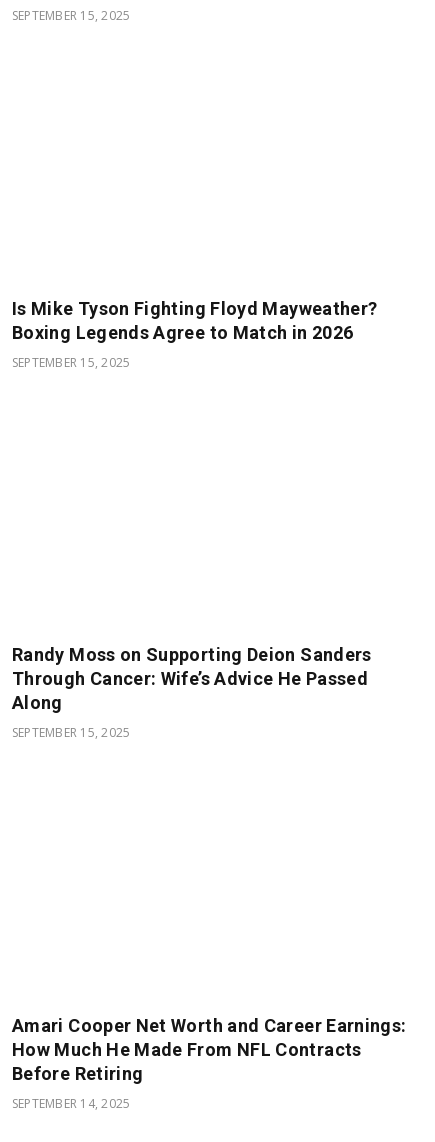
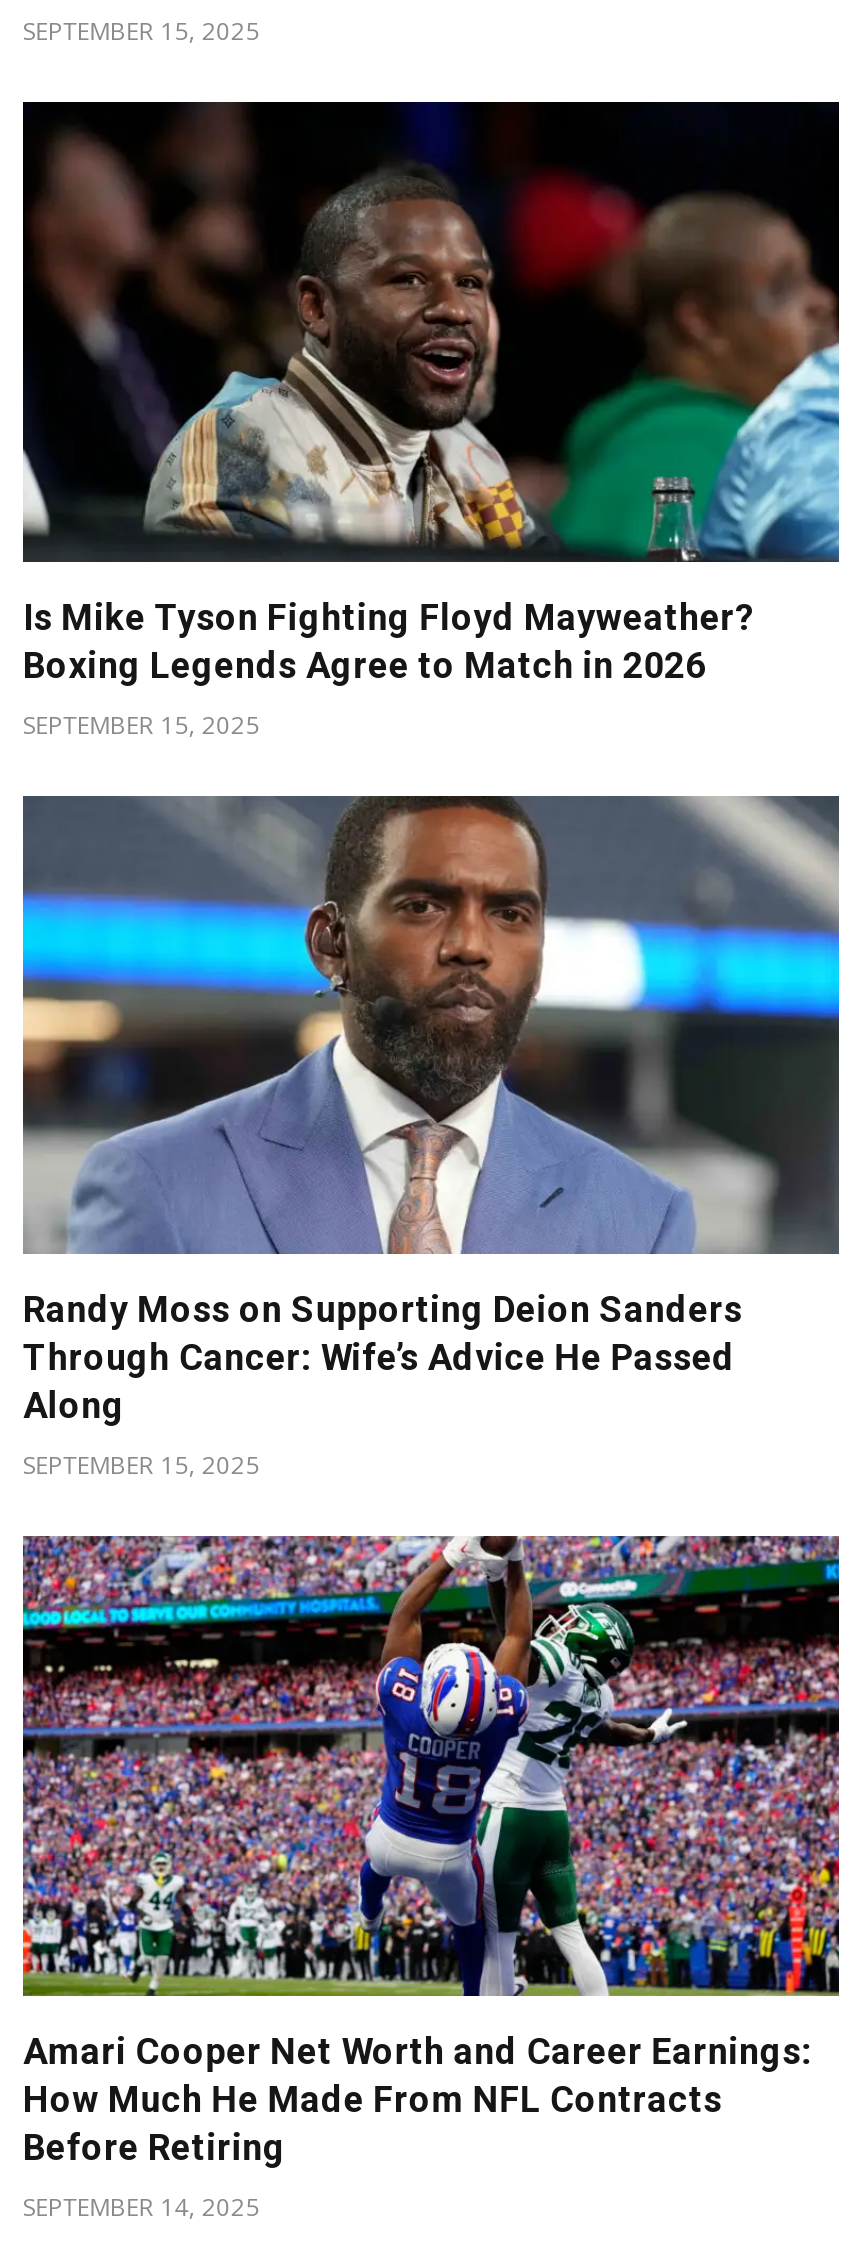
none -> [21,100,841,564] [image]
none -> [21,794,841,1256] [image]
none -> [21,1534,841,1998] [image]

